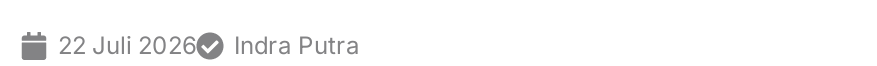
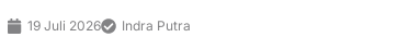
[58,30,360,60] 22 Juli 2026 Indra Putra -> [27,17,191,34] 19 Juli 2026 Indra Putra

